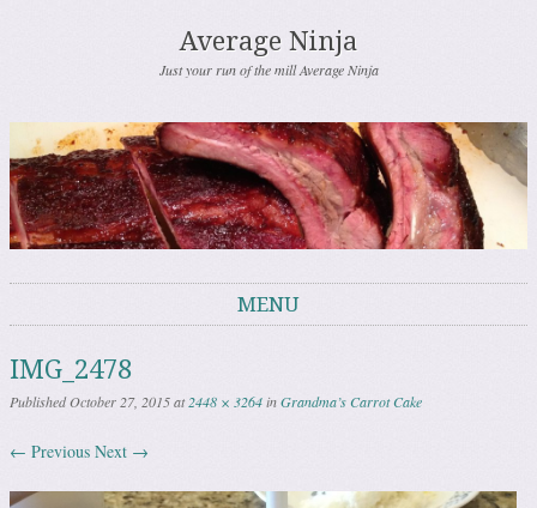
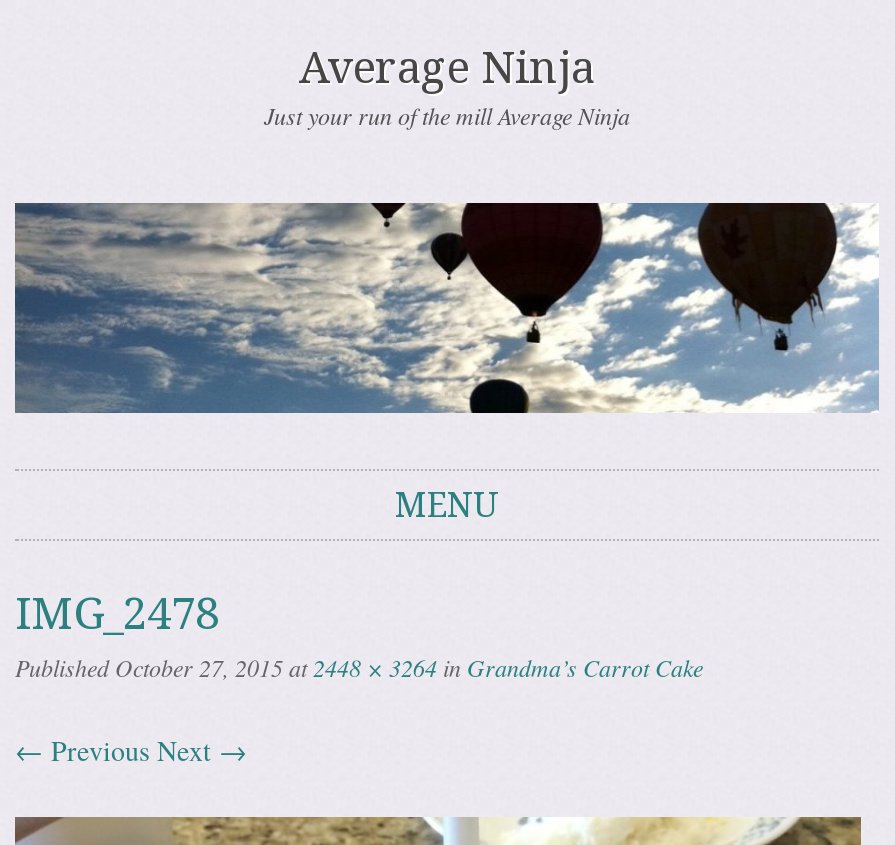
[8,121,529,250] [image] -> [13,201,879,415] [image]

